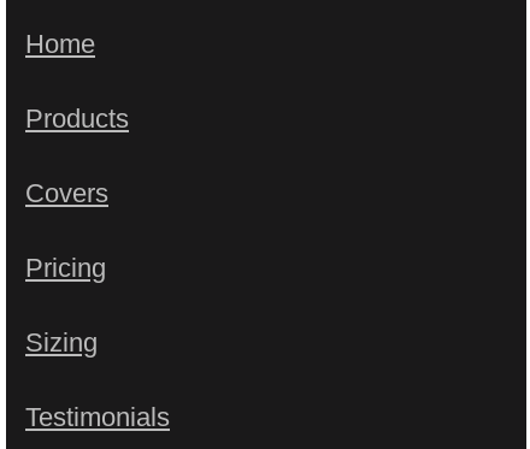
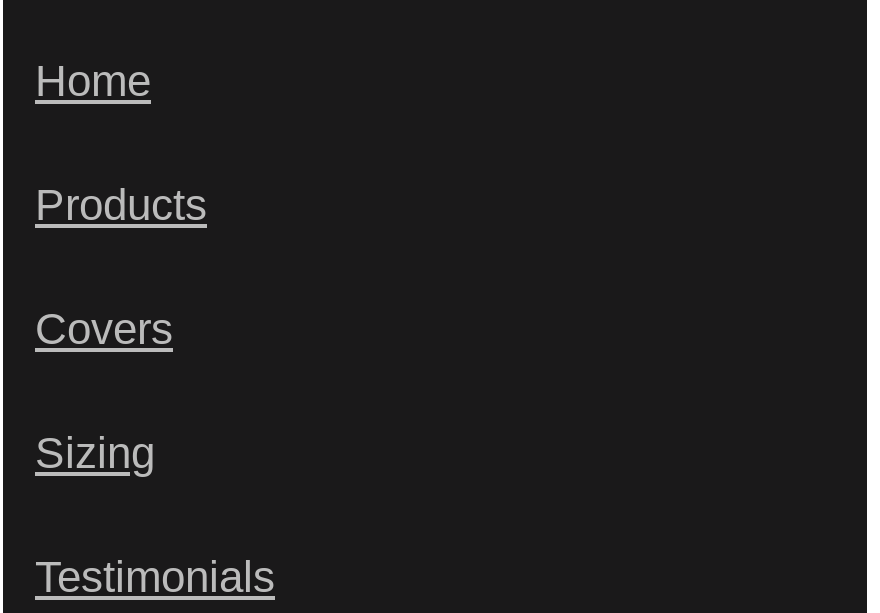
[25,253,106,283] Pricing -> none

